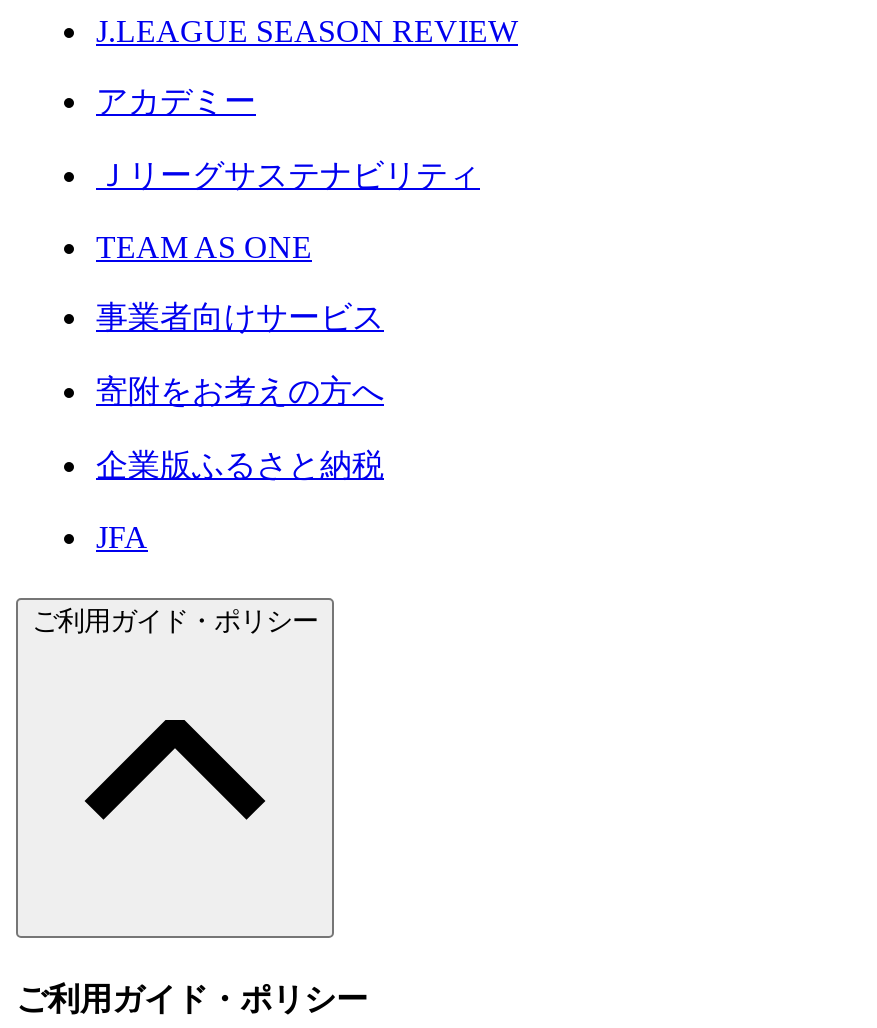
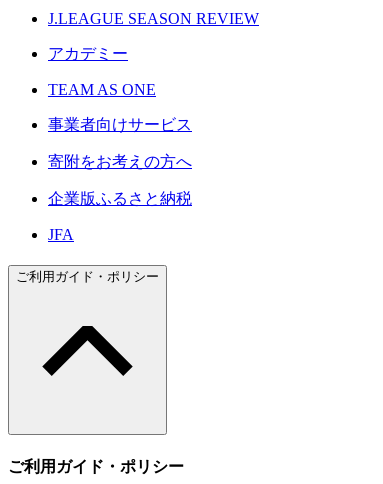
[96,157,480,191] Ｊリーグサステナビリティ -> none

